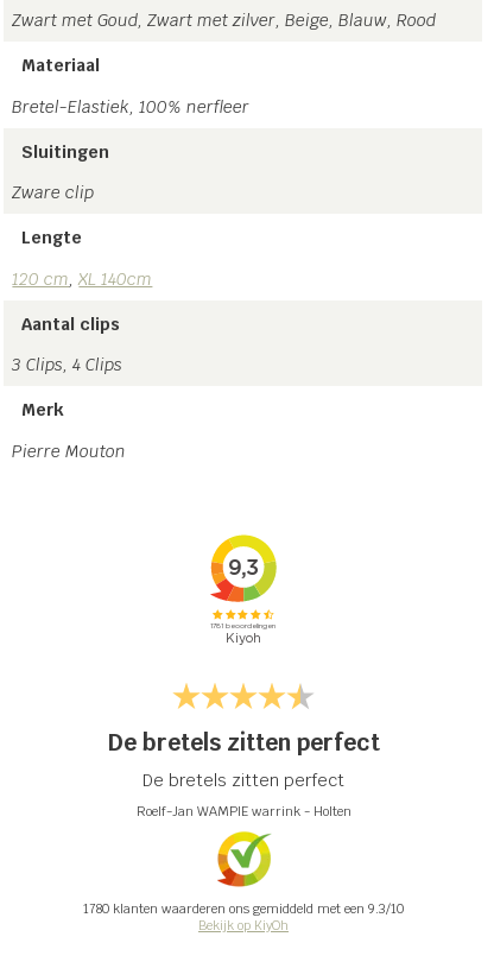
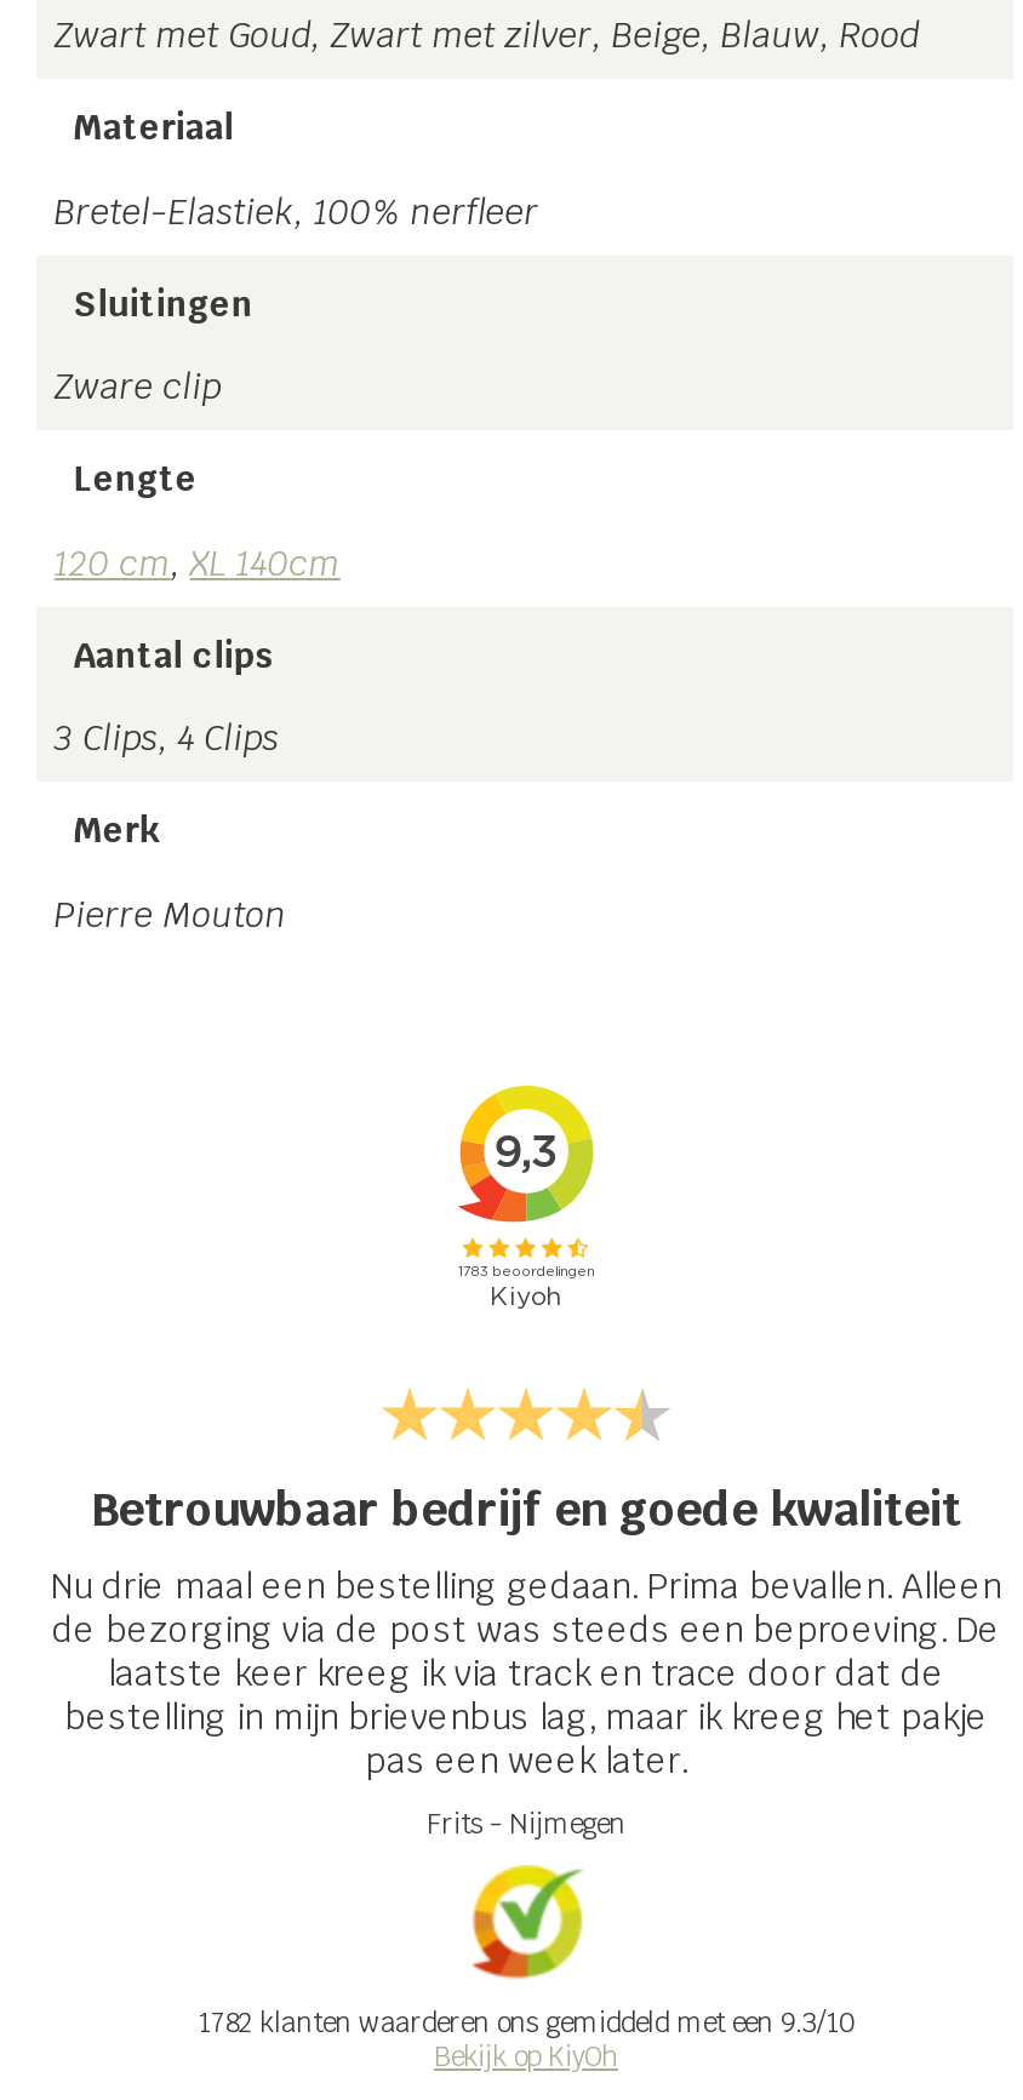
[107,728,379,791] De bretels zitten perfect | De bretels zitten perfect -> [51,1479,1001,1782] Betrouwbaar bedrijf en goede kwaliteit | Nu drie maal een bestelling gedaan. Prima bevallen. Alleen | de bezorging via de post was steeds een beproeving. De | laatste keer kreeg ik via track en trace door dat de | bestelling in mijn brievenbus lag, maar ik kreeg het pakje | pas een week later.
[136,803,351,819] Roelf-Jan WAMPIE warrink - Holten -> [427,1807,625,1840] Frits - Nijmegen
[83,900,404,917] 1780 klanten waarderen ons gemiddeld met een 9.3/ 10 -> [199,2005,853,2039] 1782 klanten waarderen ons gemiddeld met een 9.3/ 10

